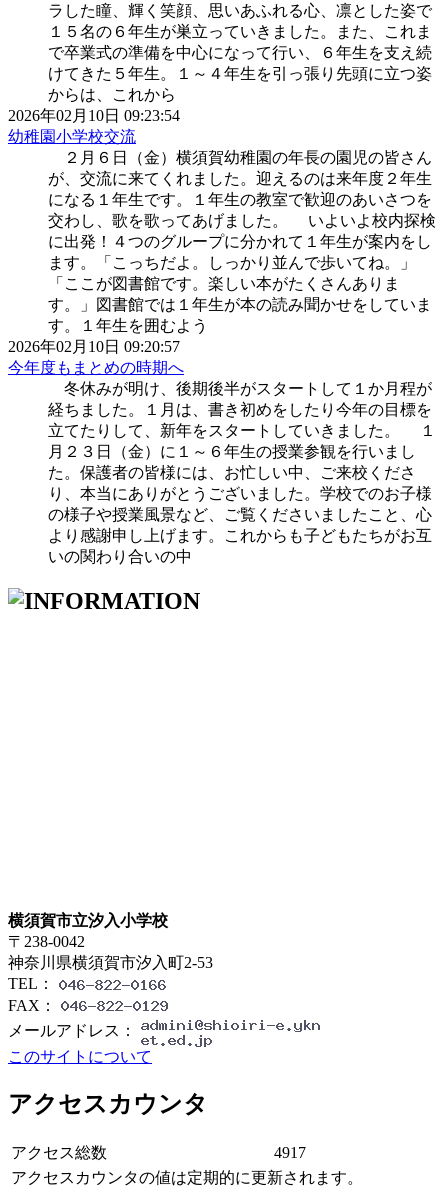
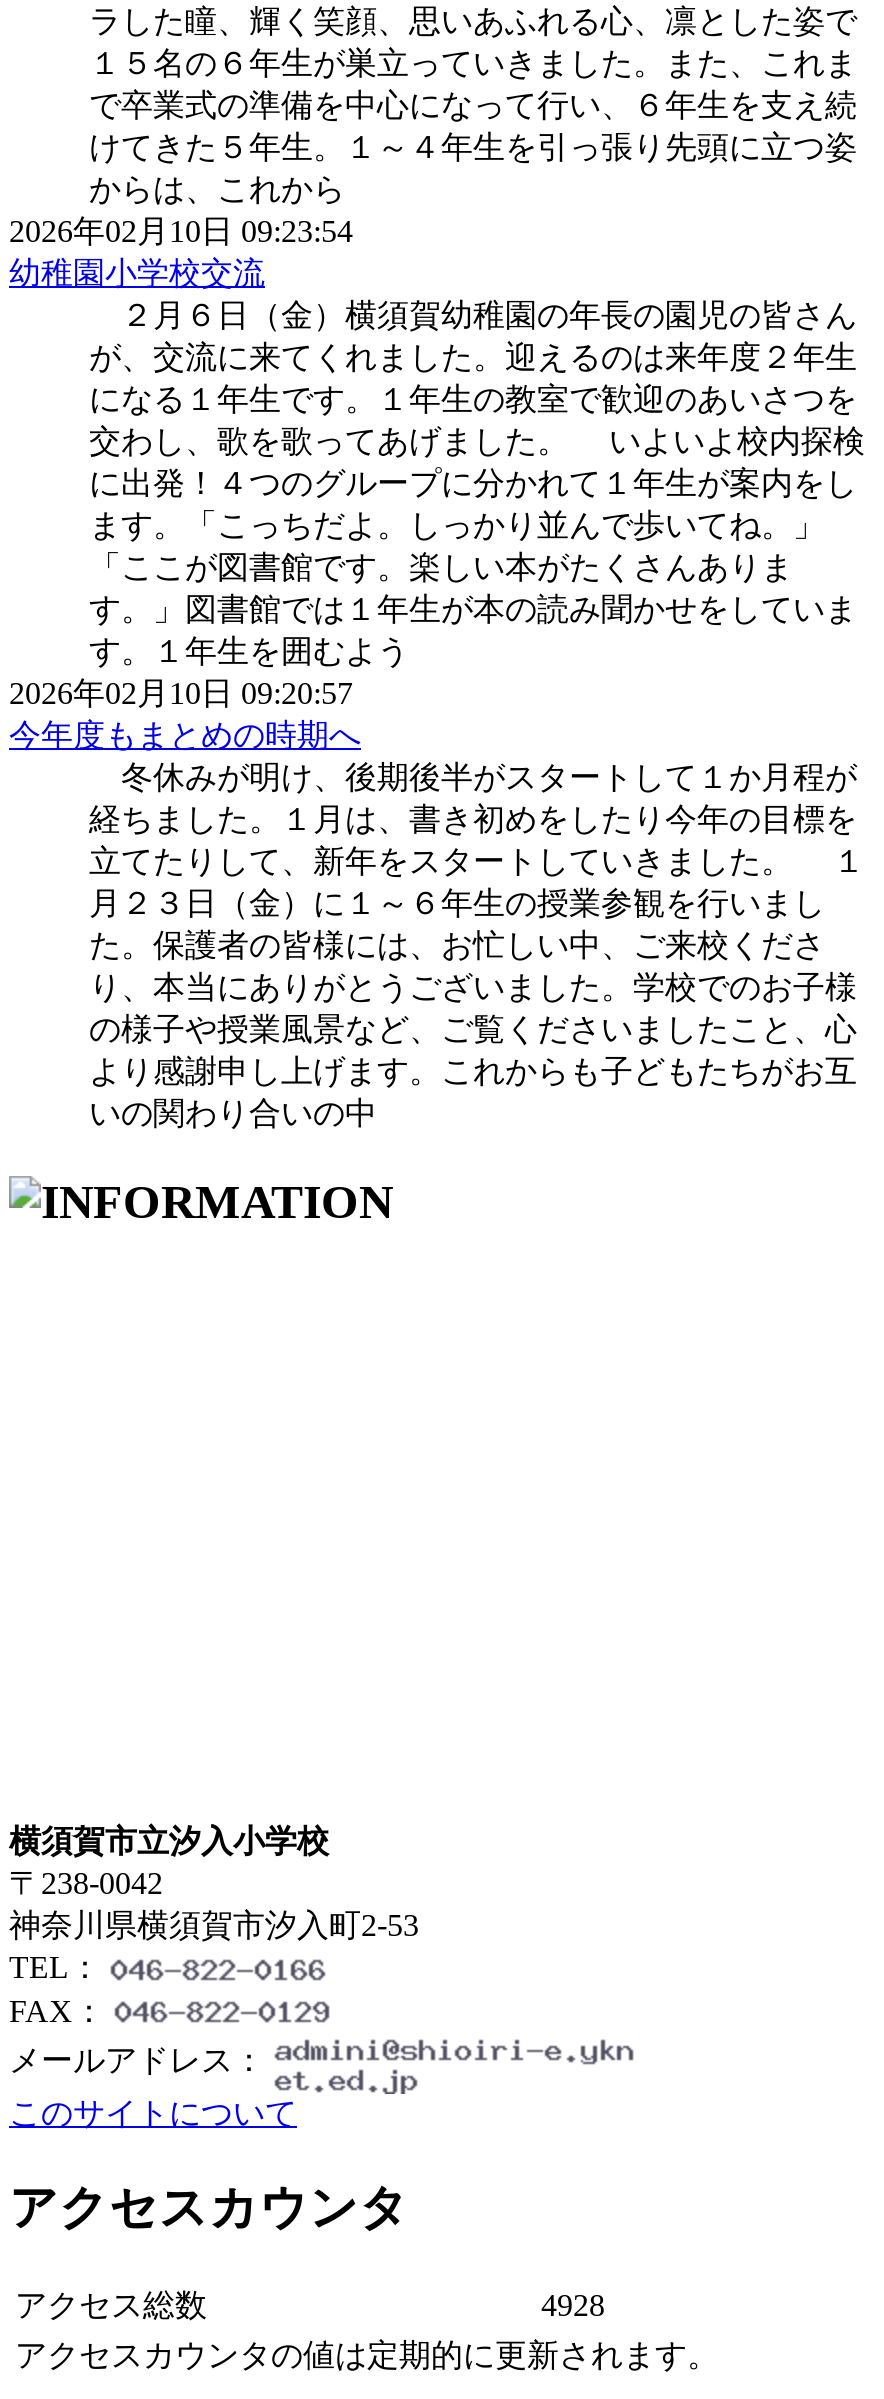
[274,1144,306,1161] 4917 -> [541,2288,605,2322] 4928

